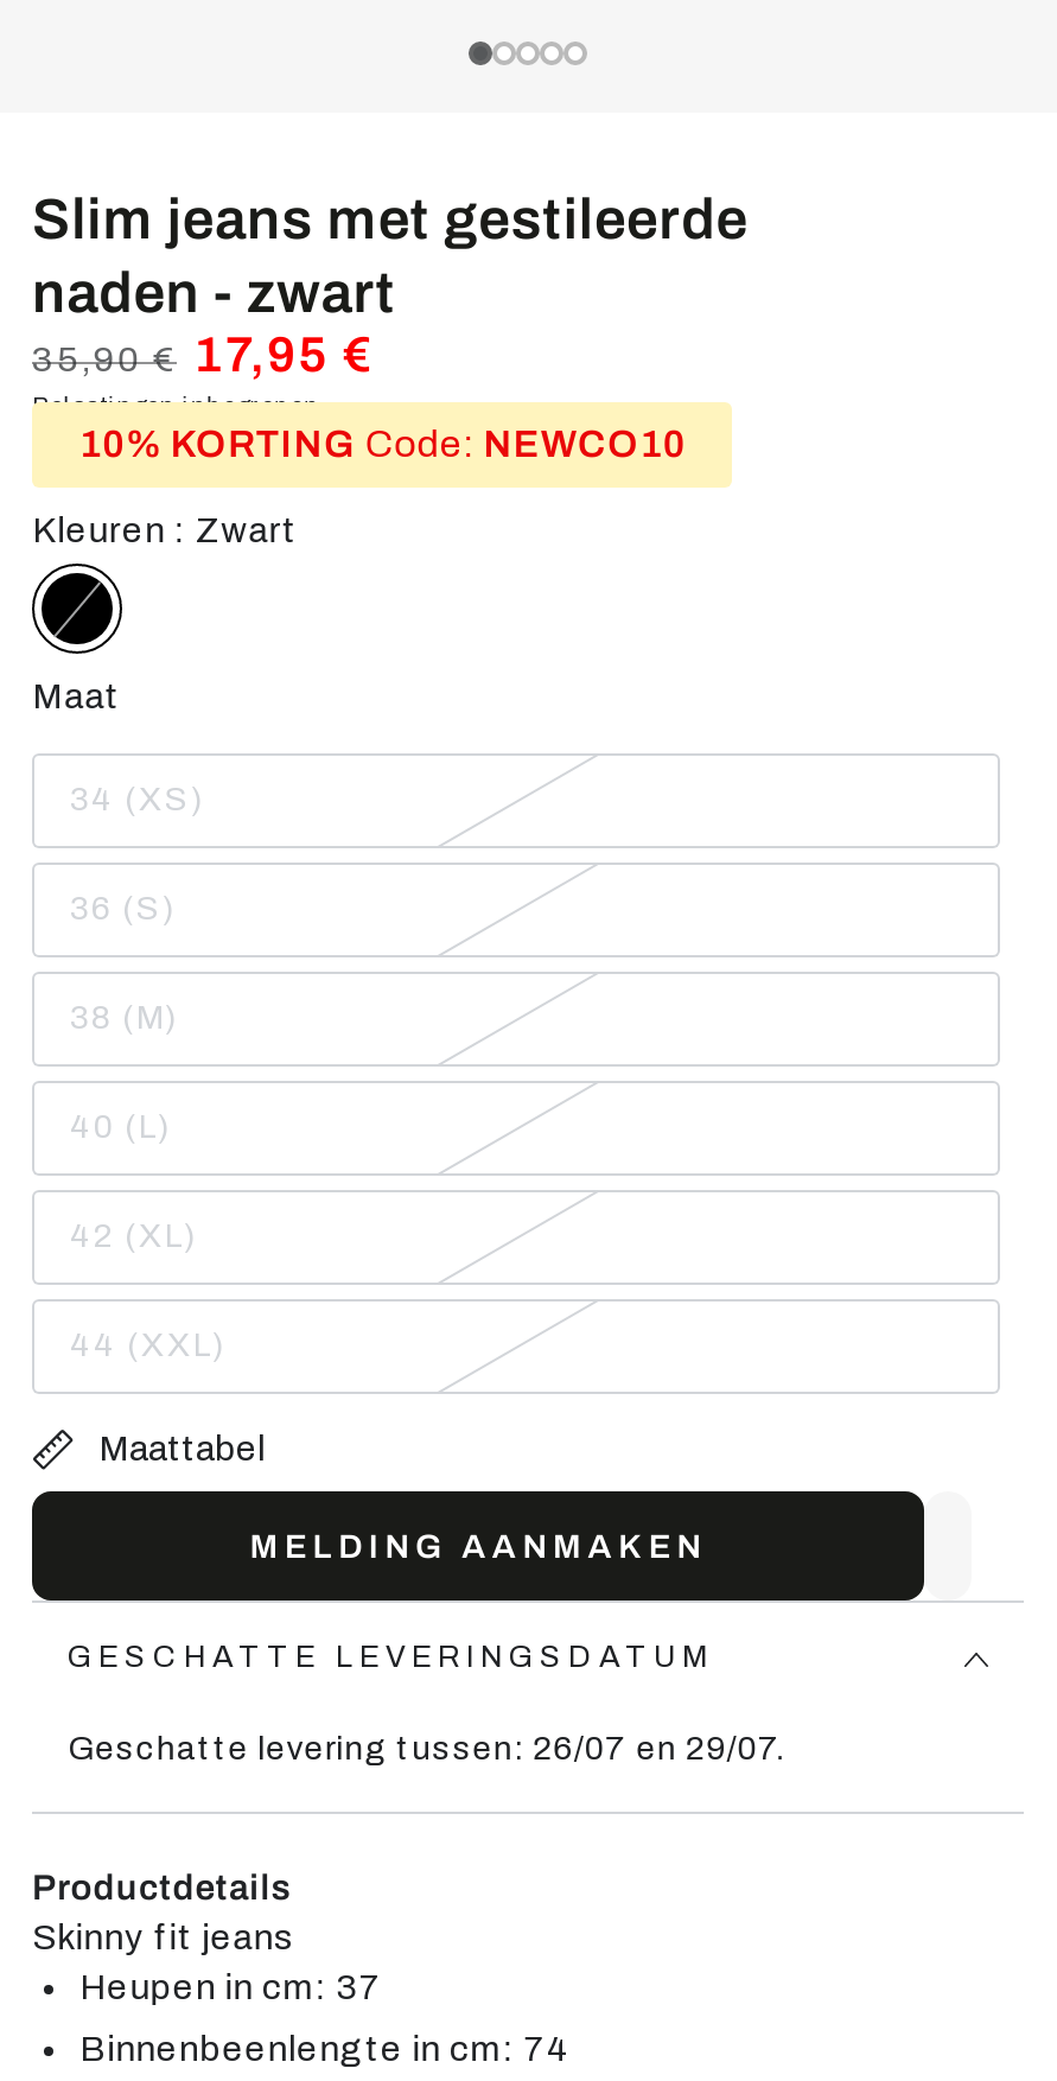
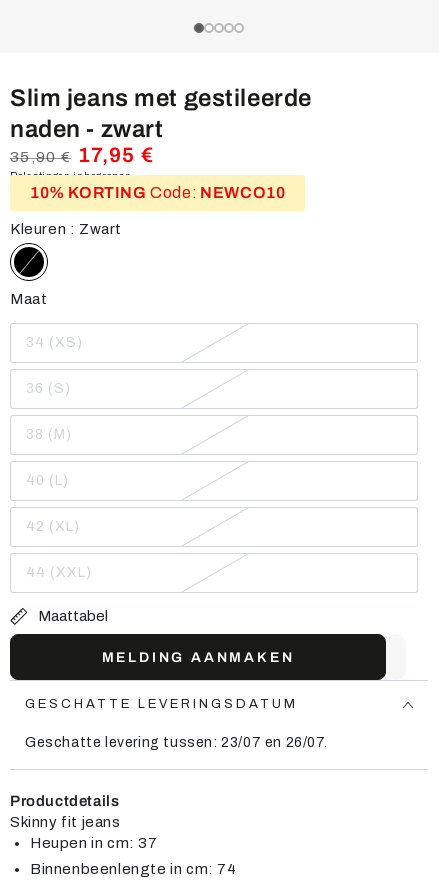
[68,1731,785,1767] Geschatte levering tussen: 26/07 en 29/07. -> [25,735,327,750] Geschatte levering tussen: 23/07 en 26/07.

